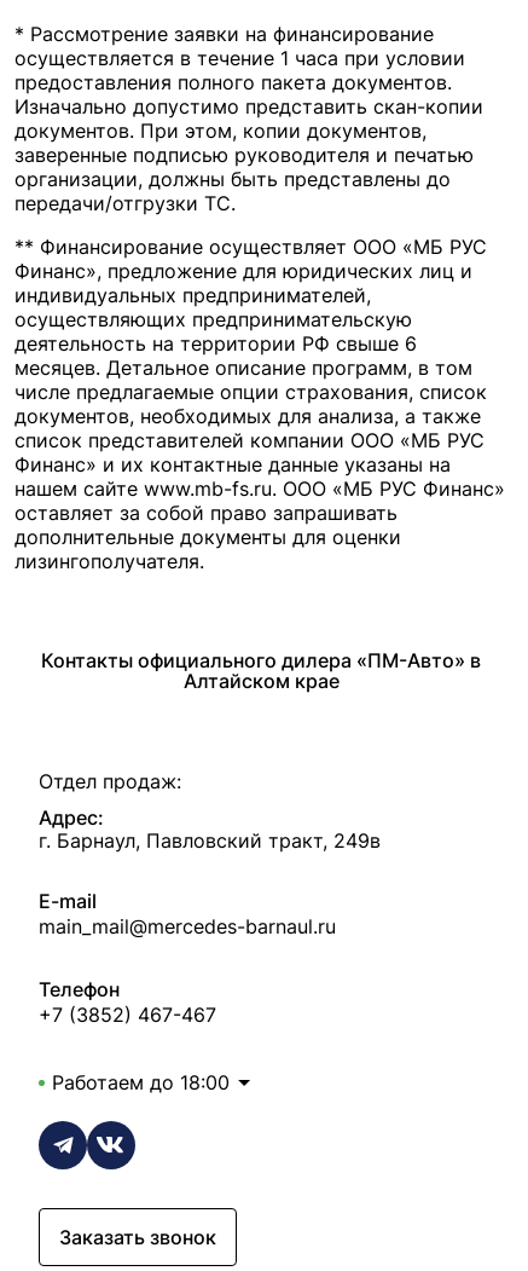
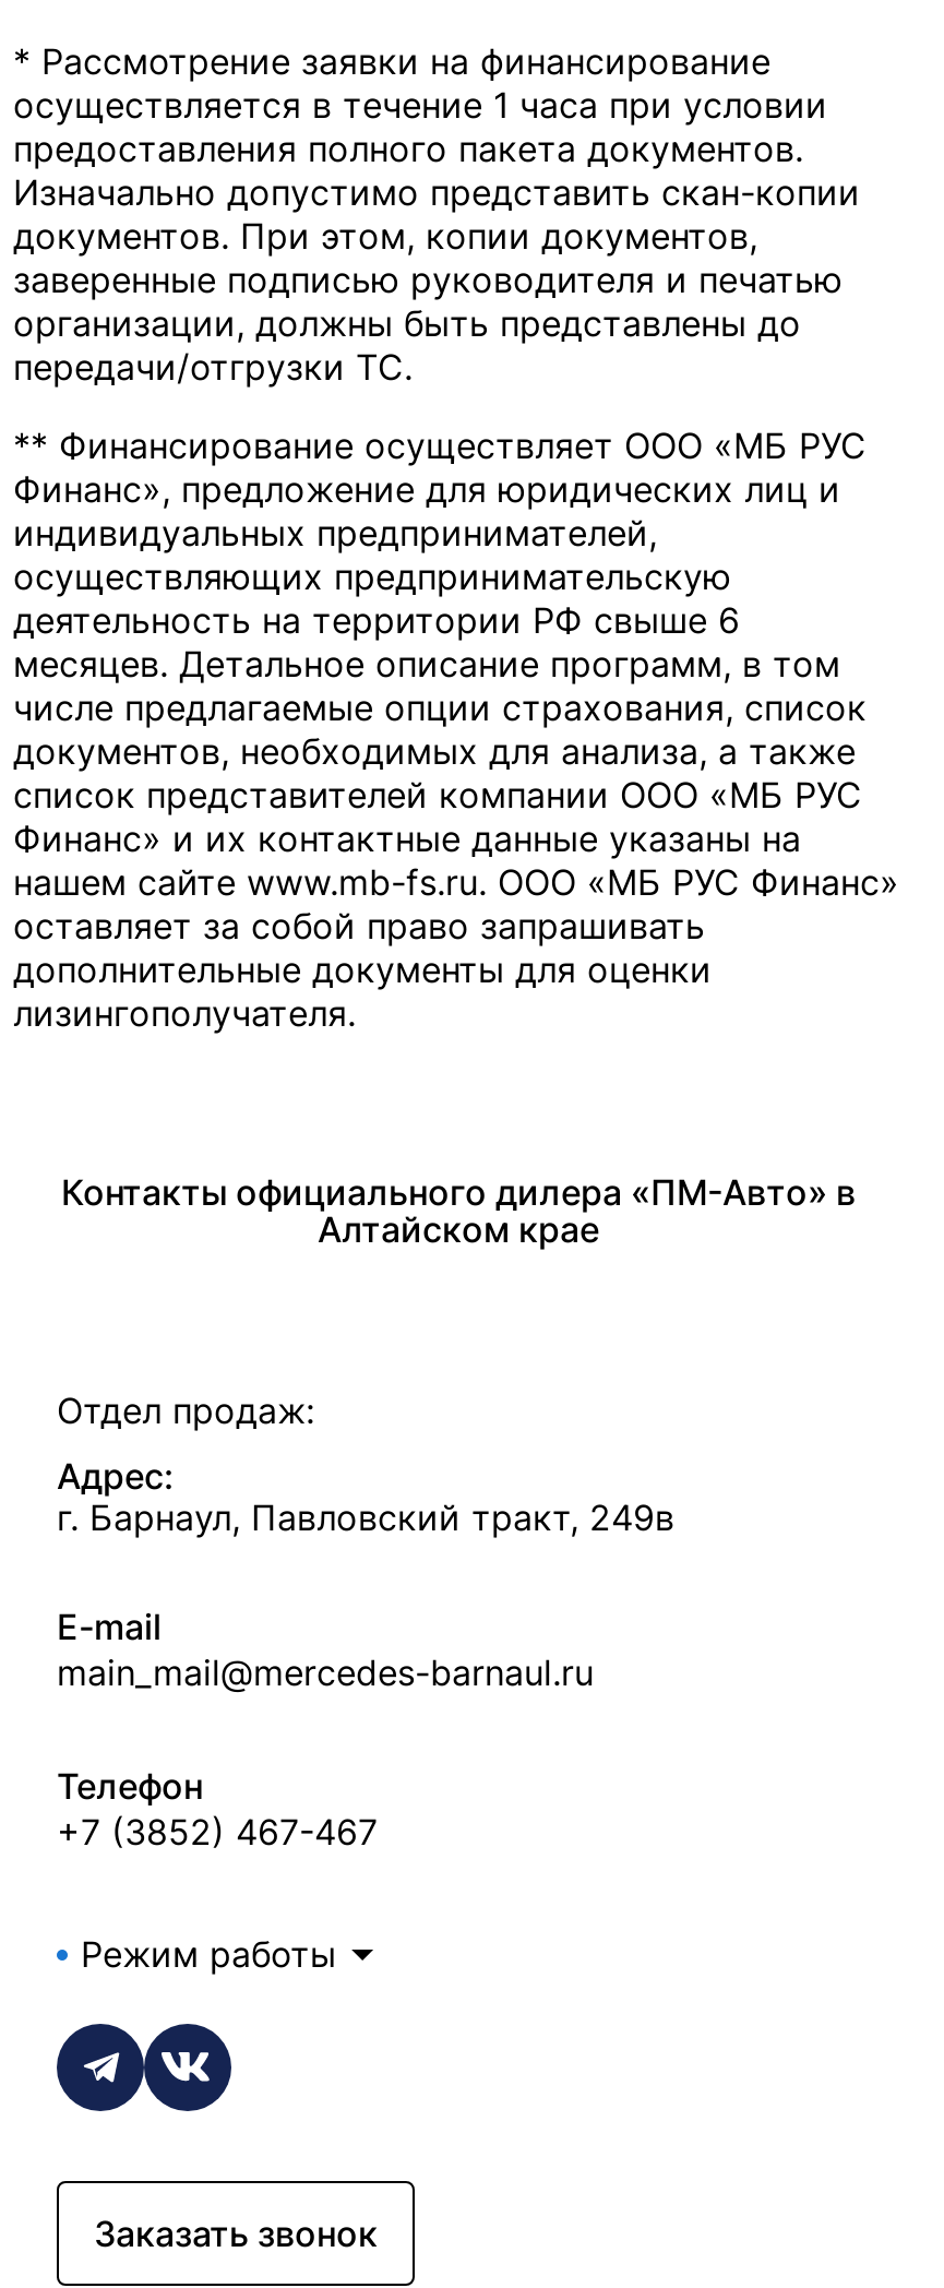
[52,1070,230,1094] Работаем до 18:00 -> [81,1932,336,1976] Режим работы

